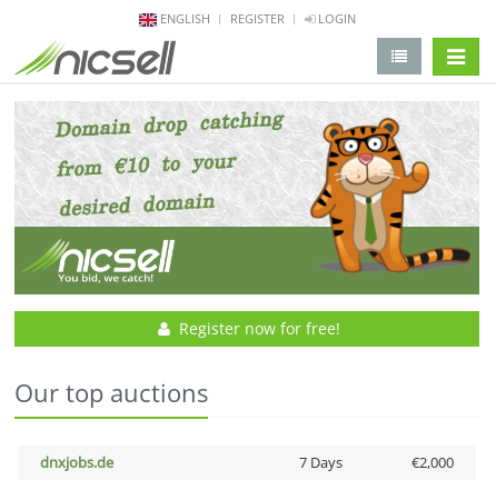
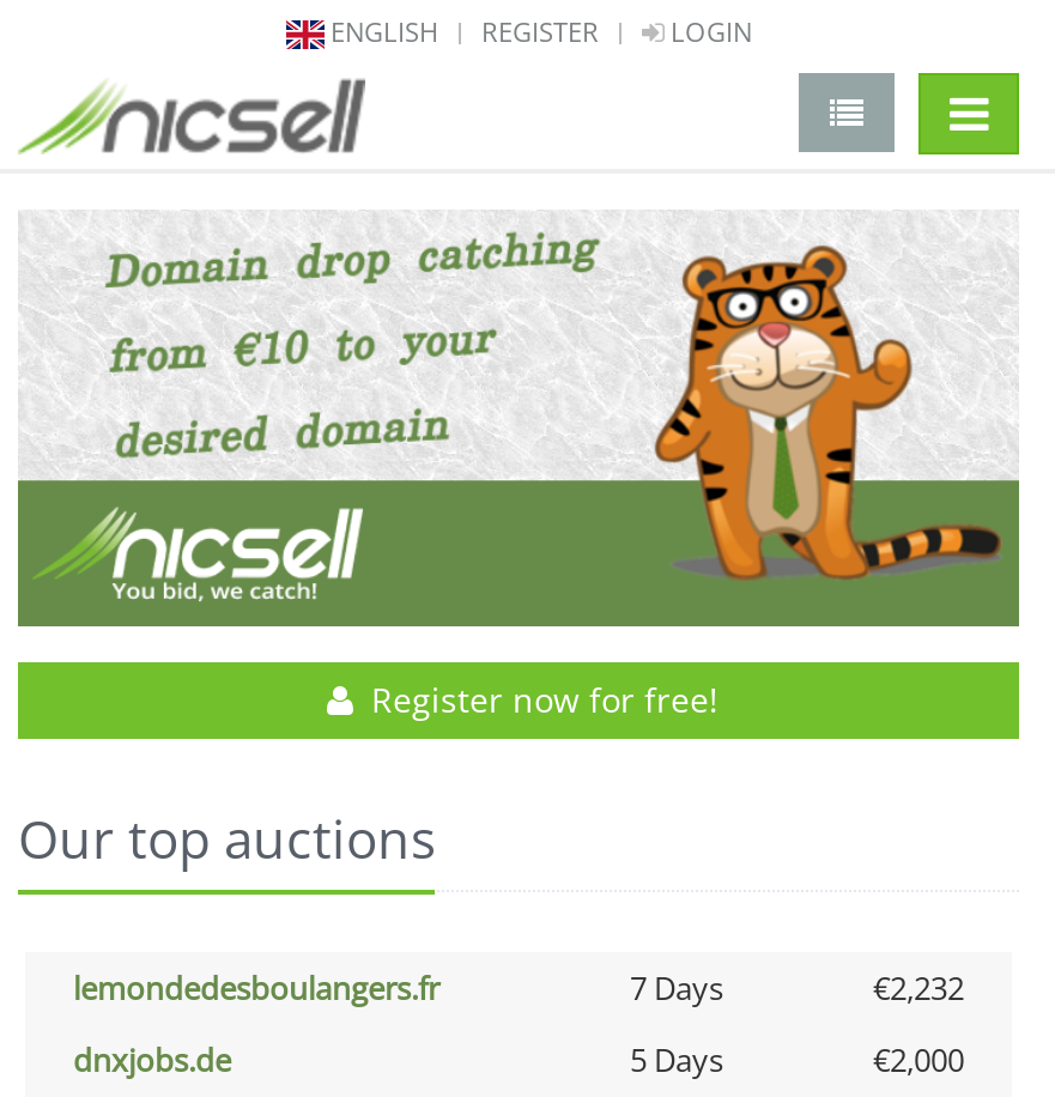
none -> [73,967,964,1010] lemondedesboulangers.fr | 7 Days | €2,232
[299,452,342,472] 7 Days -> [630,1039,723,1082] 5 Days

